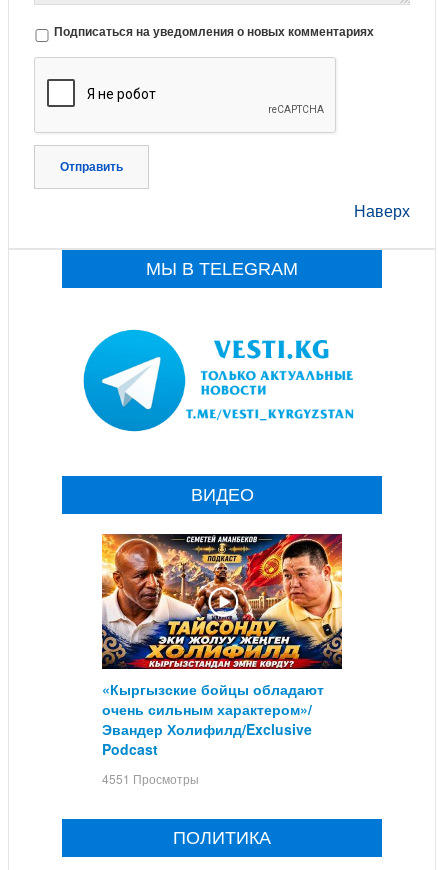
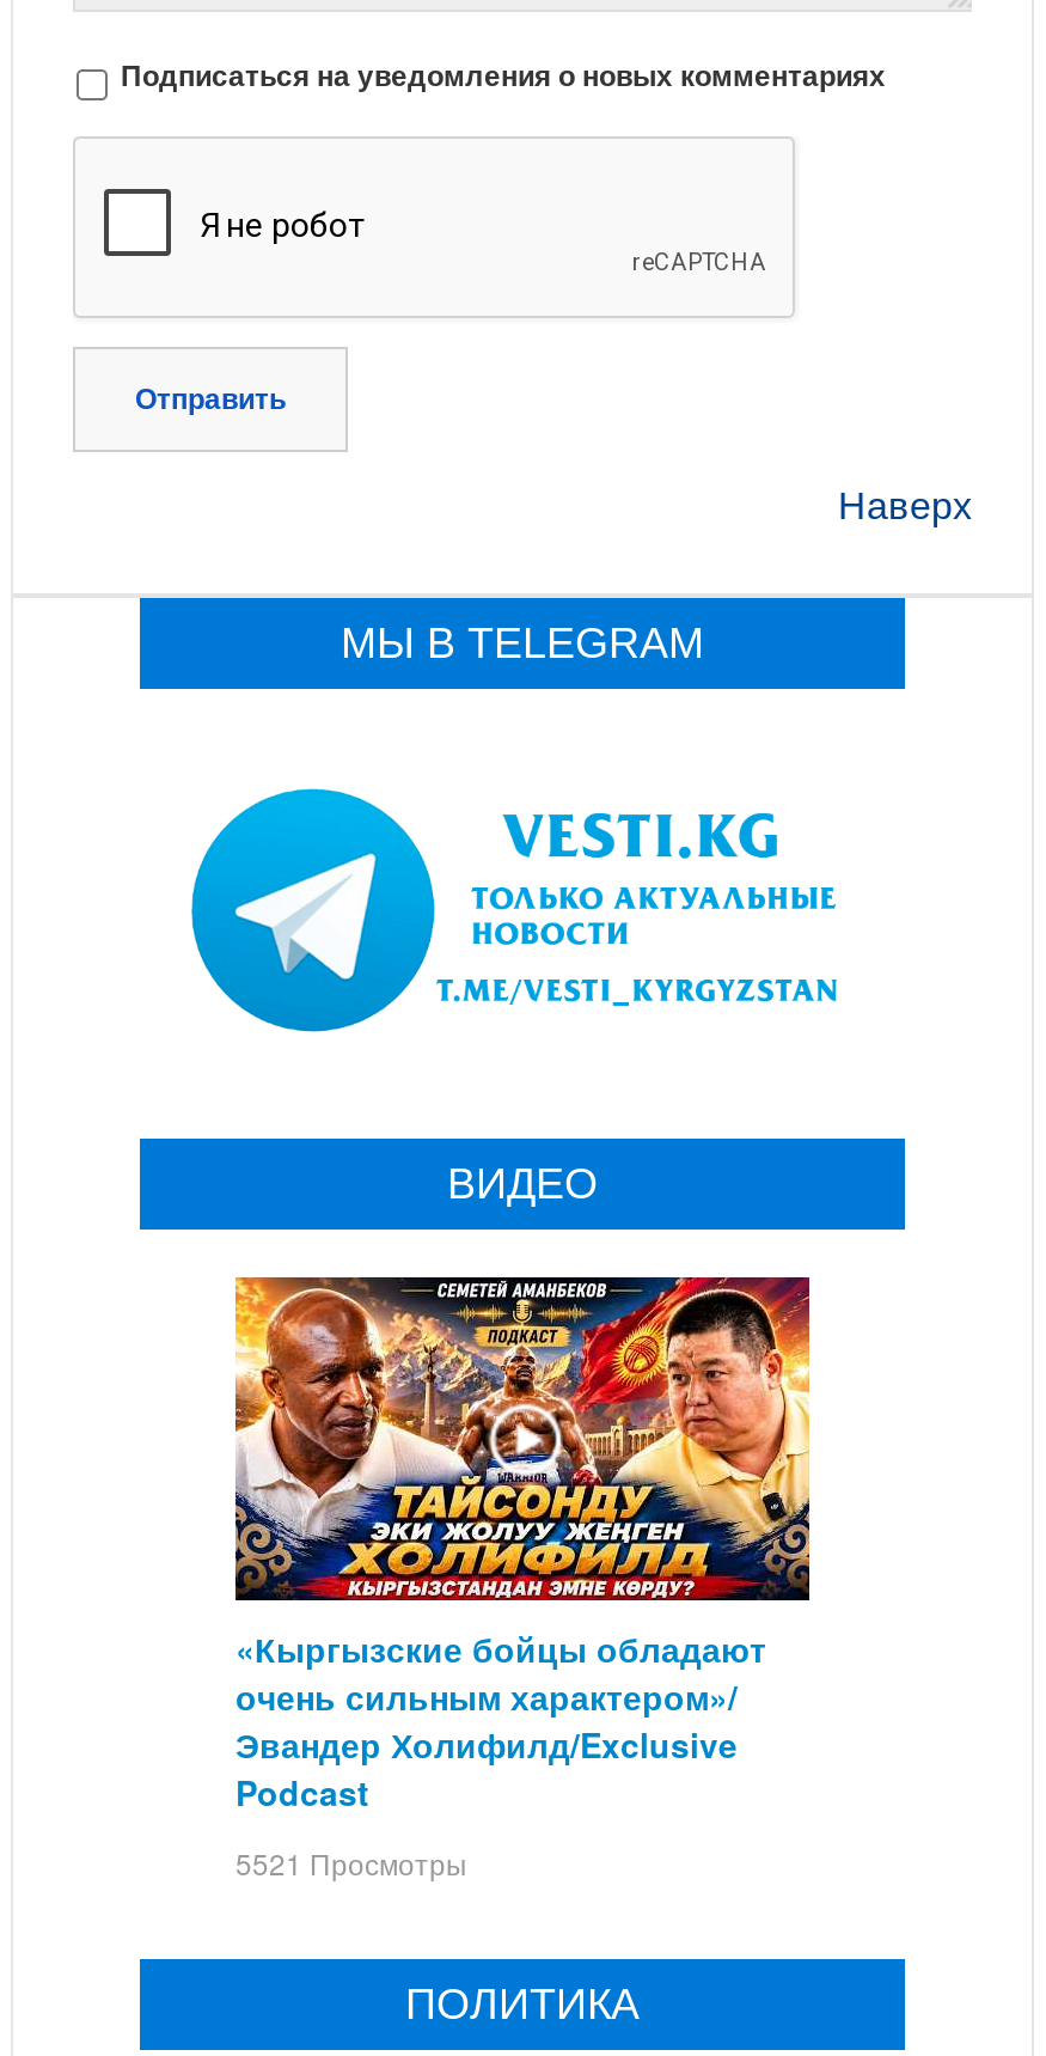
[102,770,199,787] 4551 Просмотры -> [235,1841,467,1882] 5521 Просмотры

